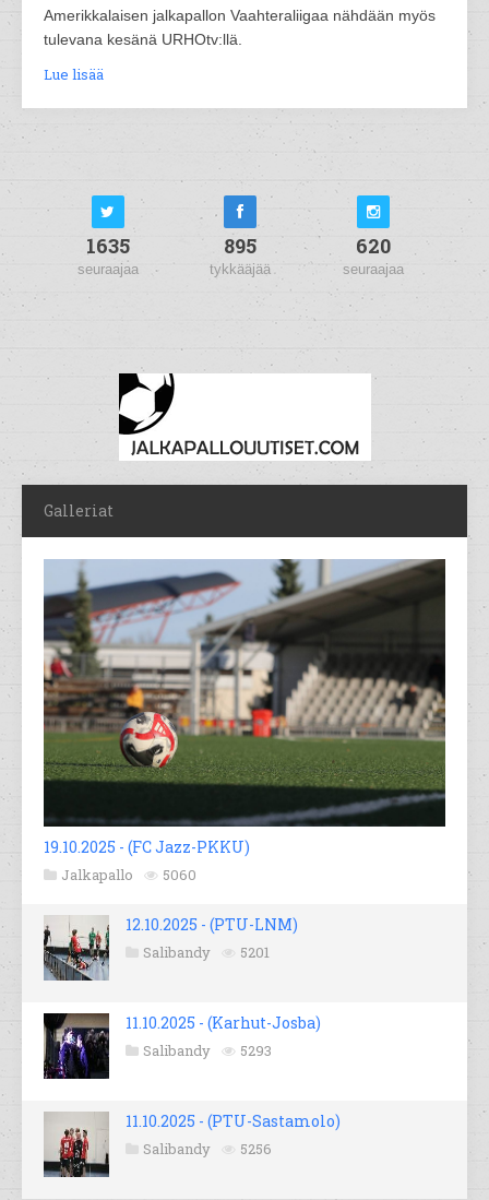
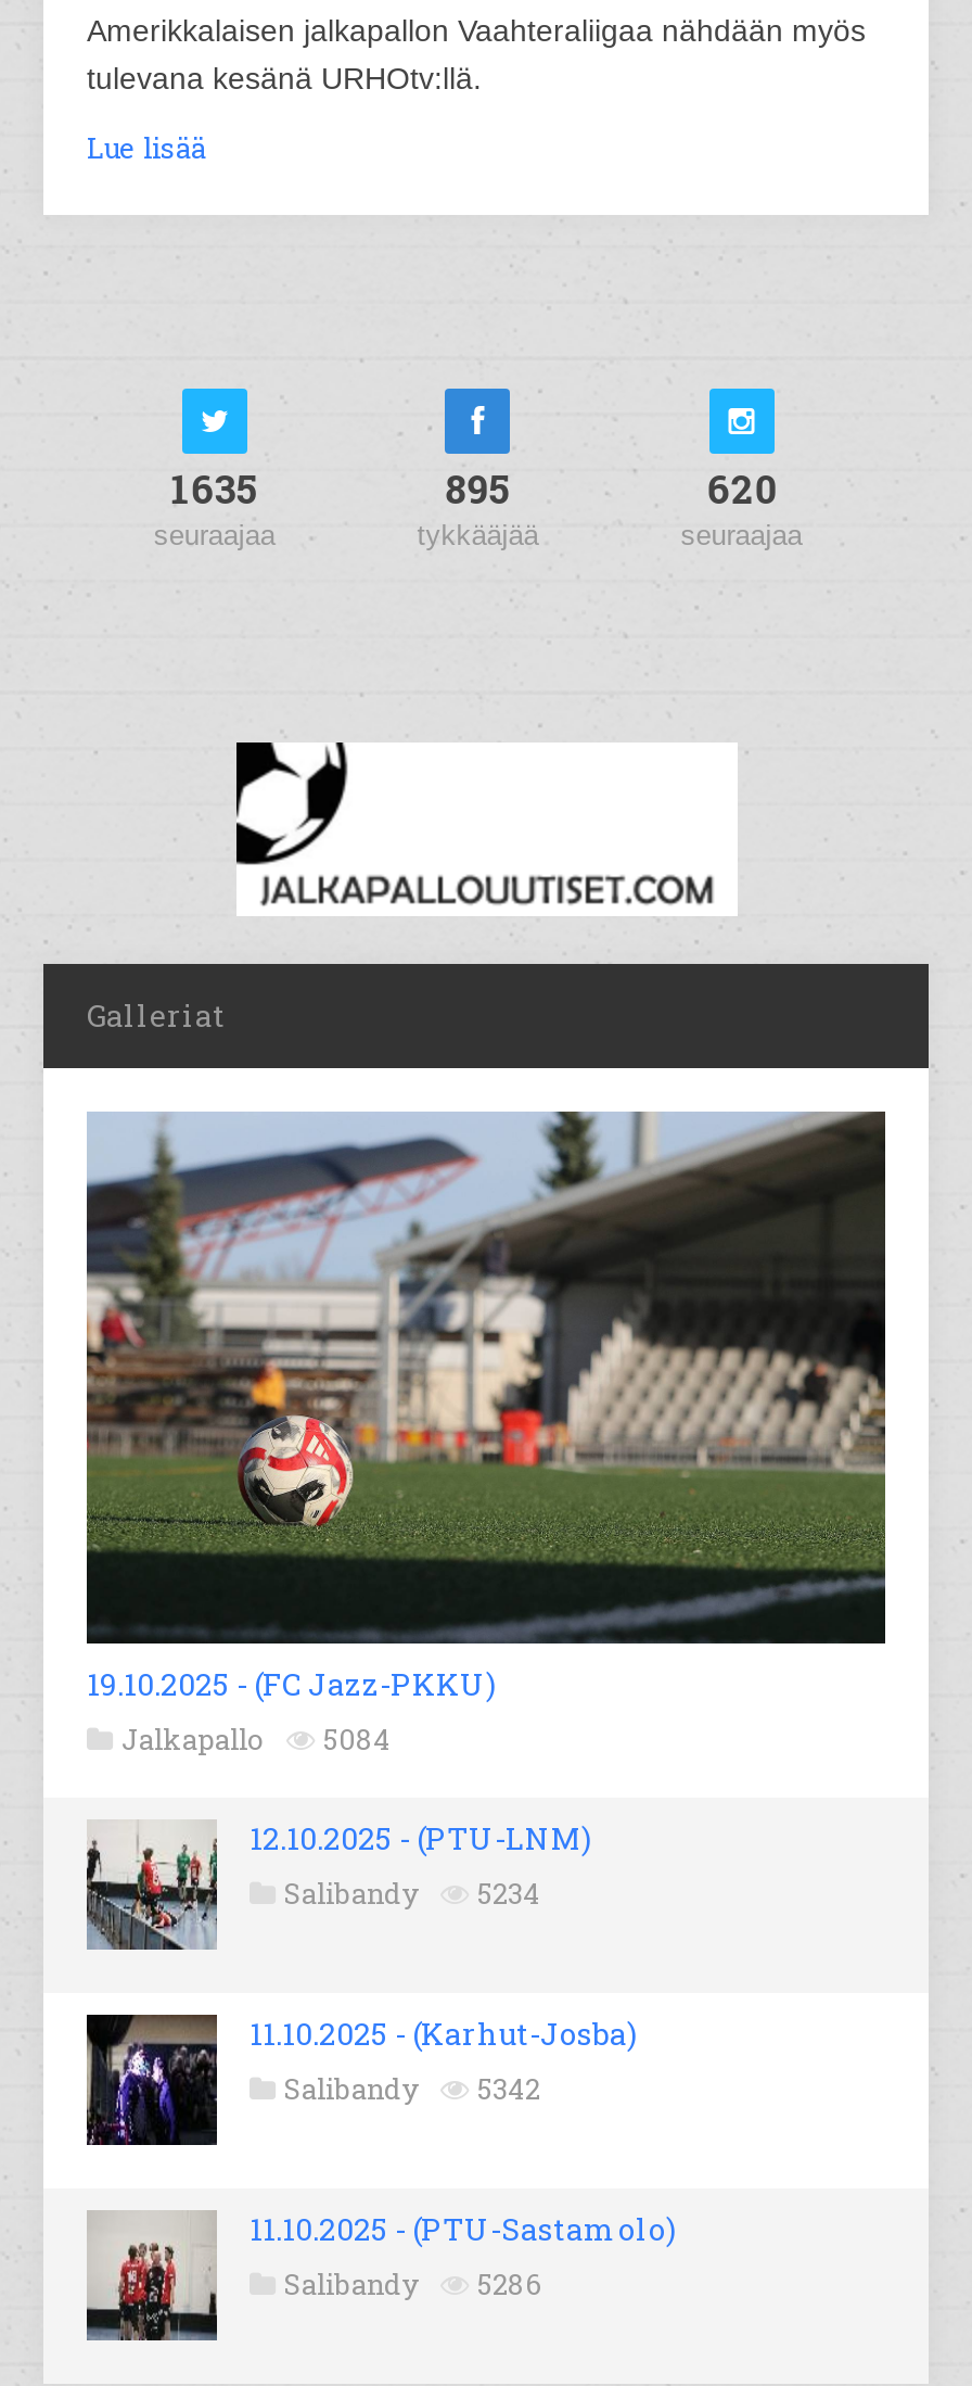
[61,865,196,885] Jalkapallo 5060 -> [121,1720,391,1759] Jalkapallo 5084
[143,943,270,962] Salibandy 5201 -> [284,1874,540,1913] Salibandy 5234
[143,1041,272,1061] Salibandy 5293 -> [284,2070,540,2109] Salibandy 5342
[143,1139,272,1159] Salibandy 5256 -> [284,2265,542,2304] Salibandy 5286

